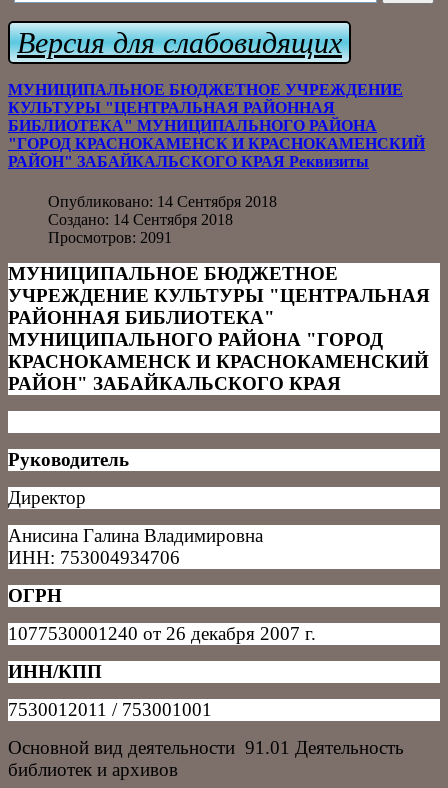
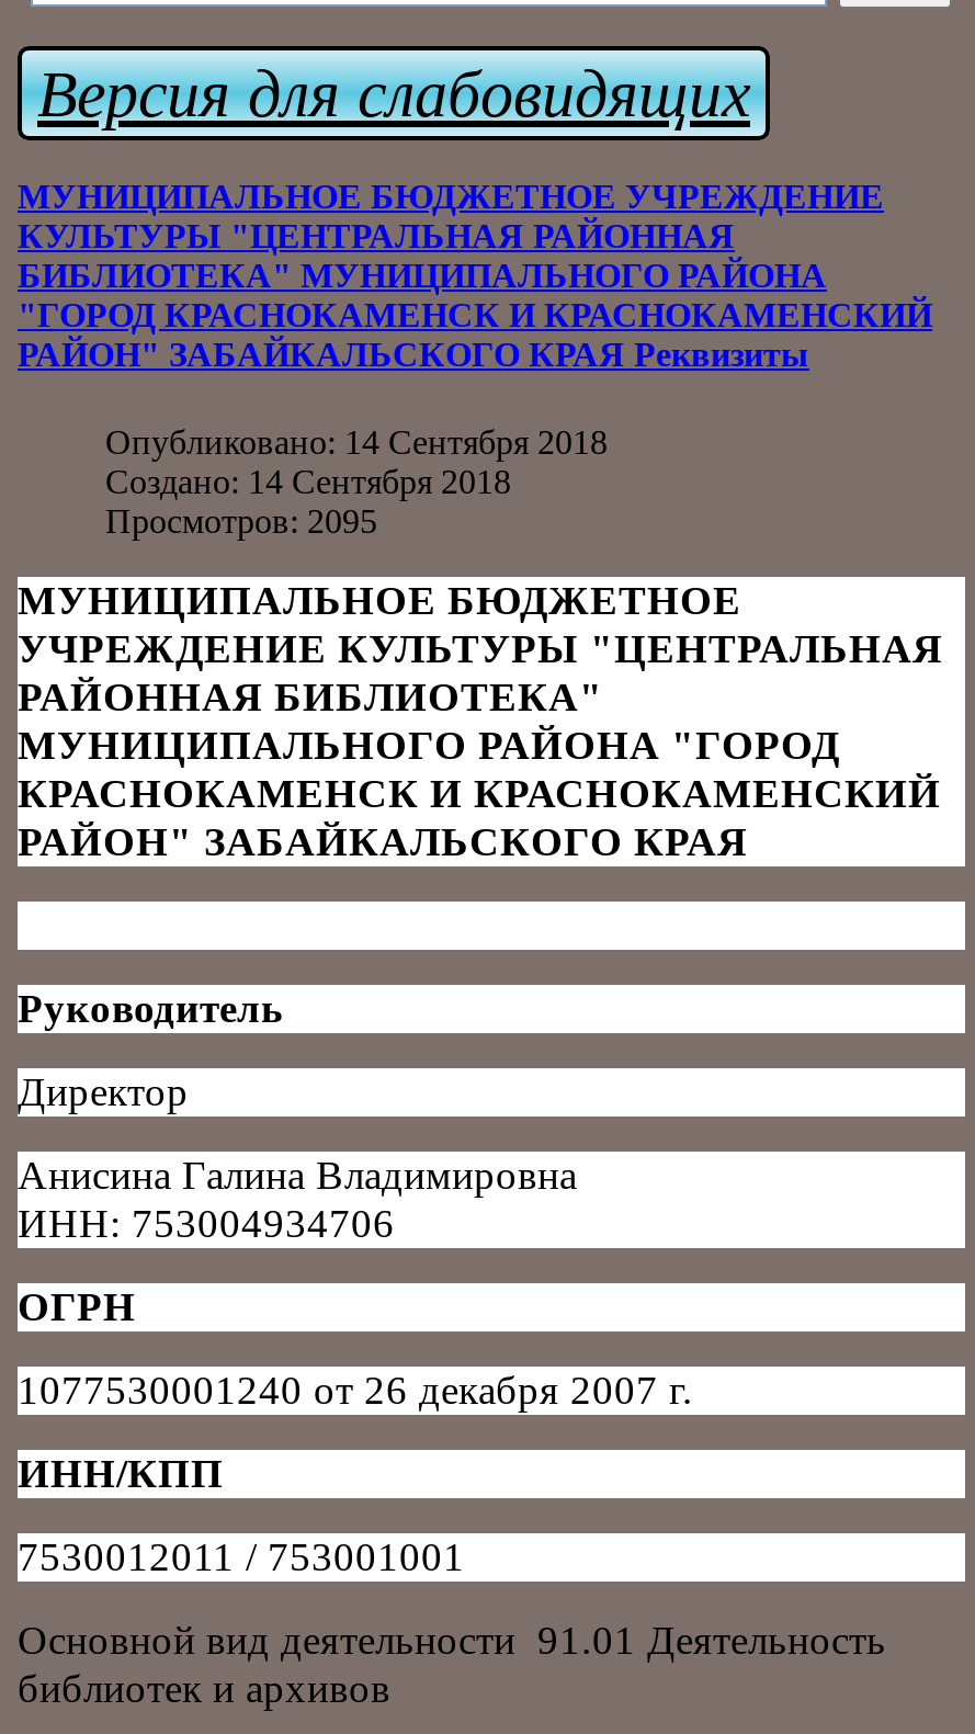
[48,228,172,245] Просмотров: 2091 -> [105,501,377,539] Просмотров: 2095

